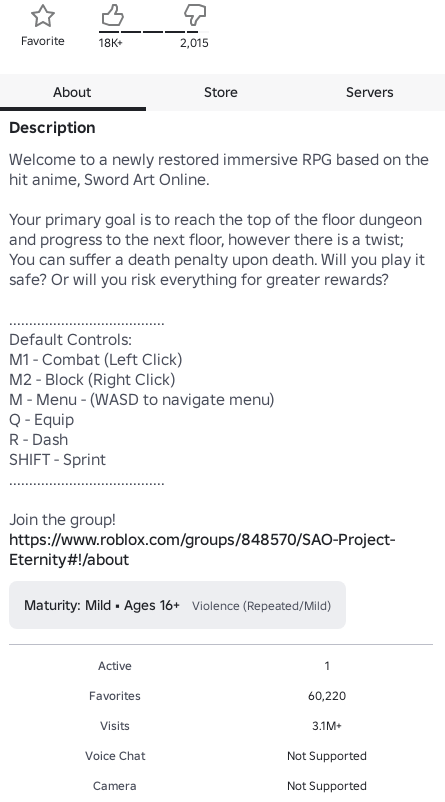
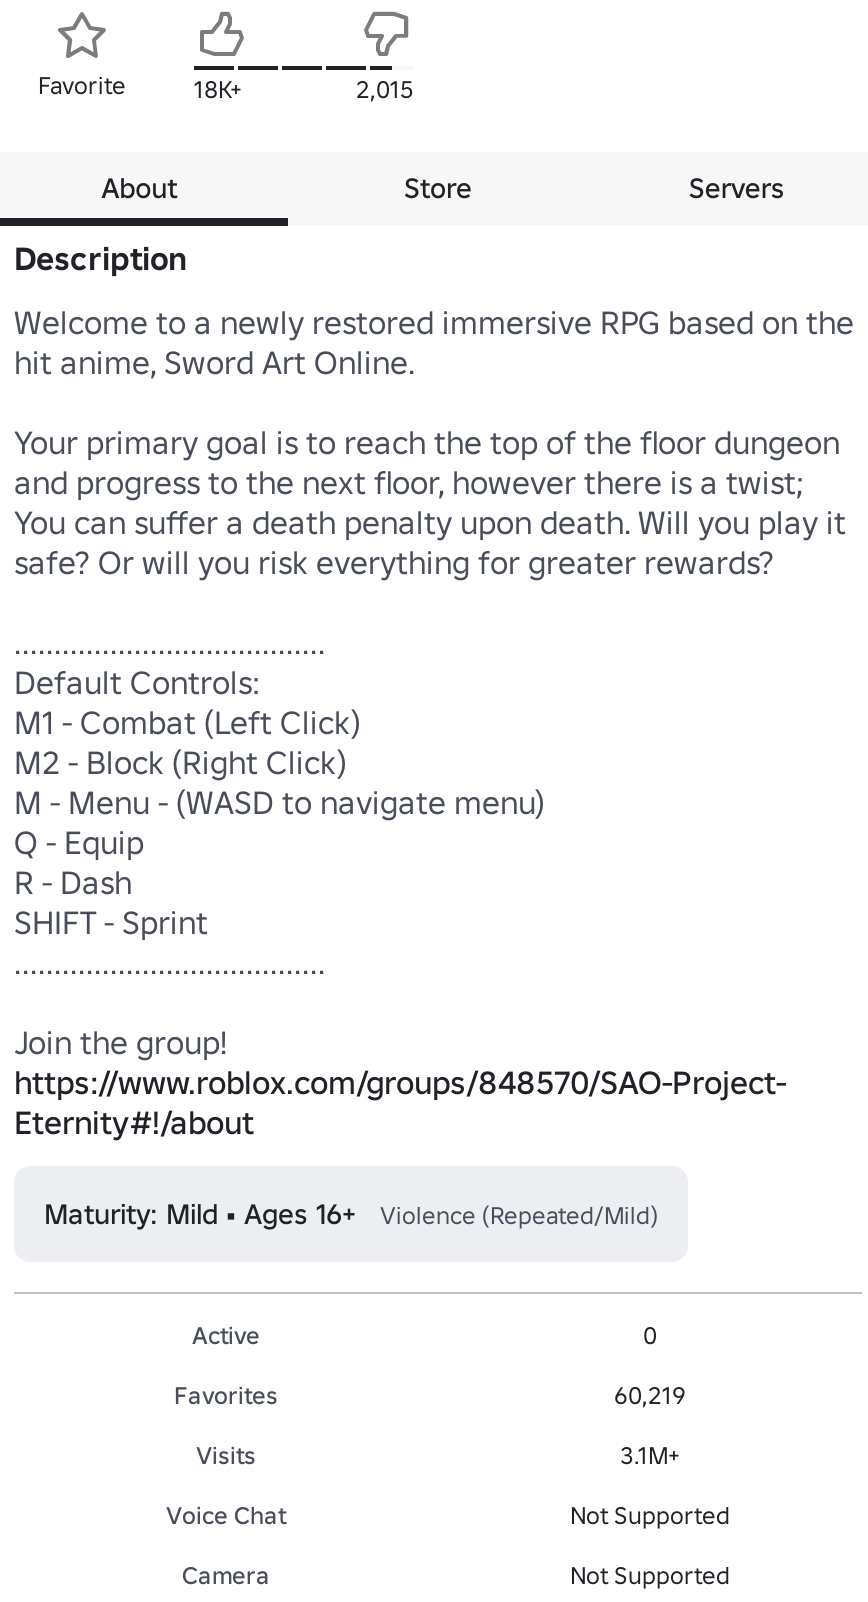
[324,657,329,672] 1 -> [643,1319,657,1349] 0
[308,687,346,702] 60,220 -> [614,1379,686,1409] 60,219

